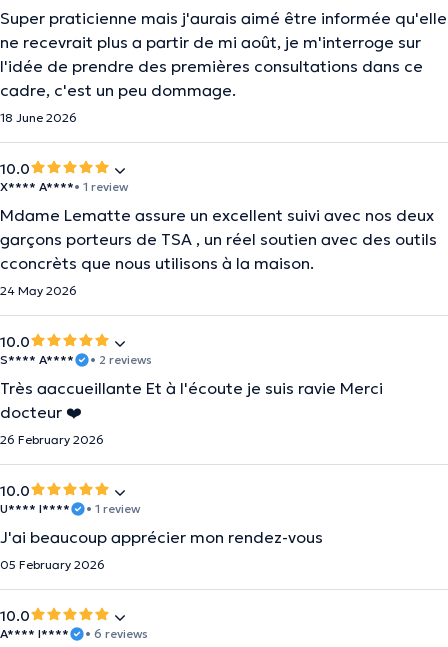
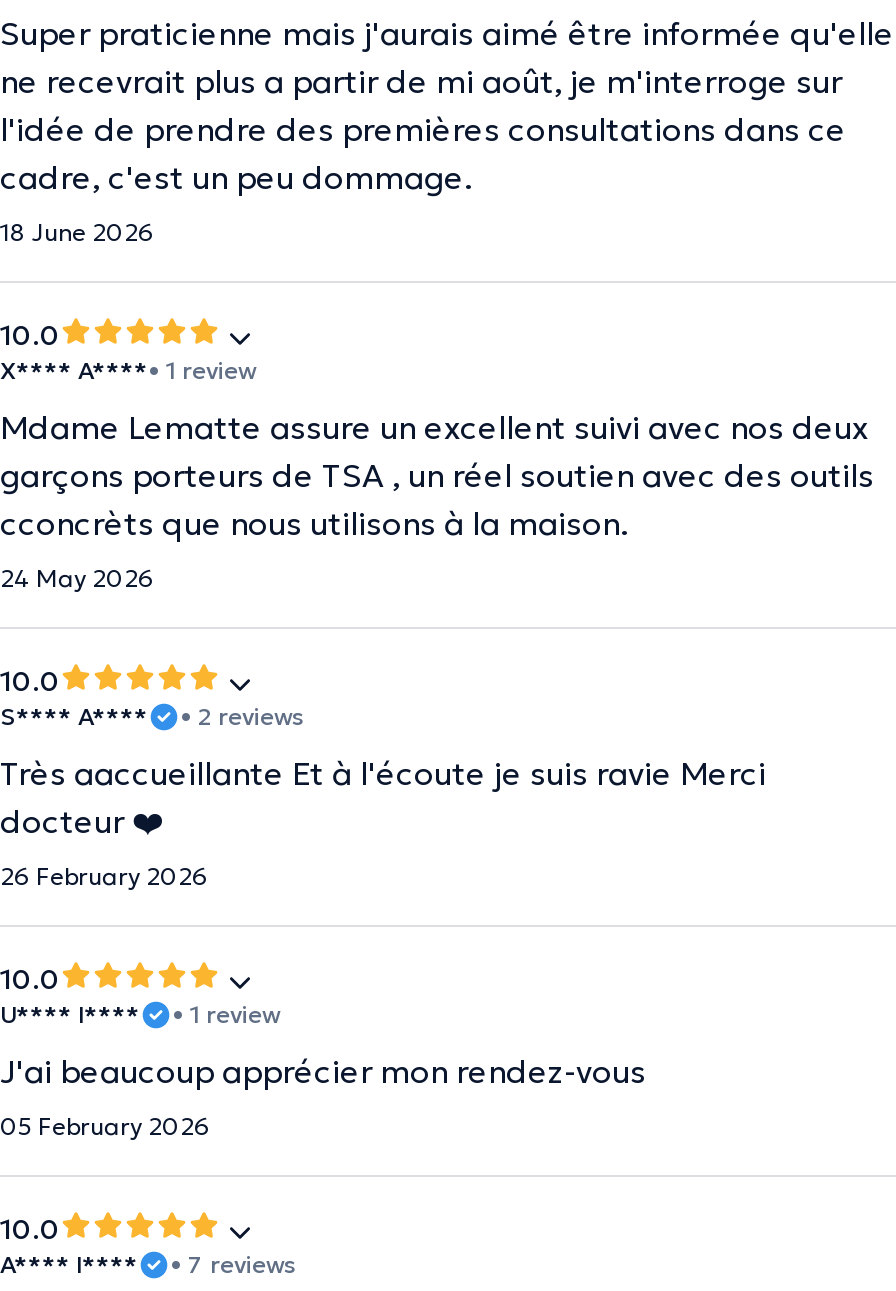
[85,626,148,641] • 6 reviews -> [170,1249,296,1279] • 7 reviews

